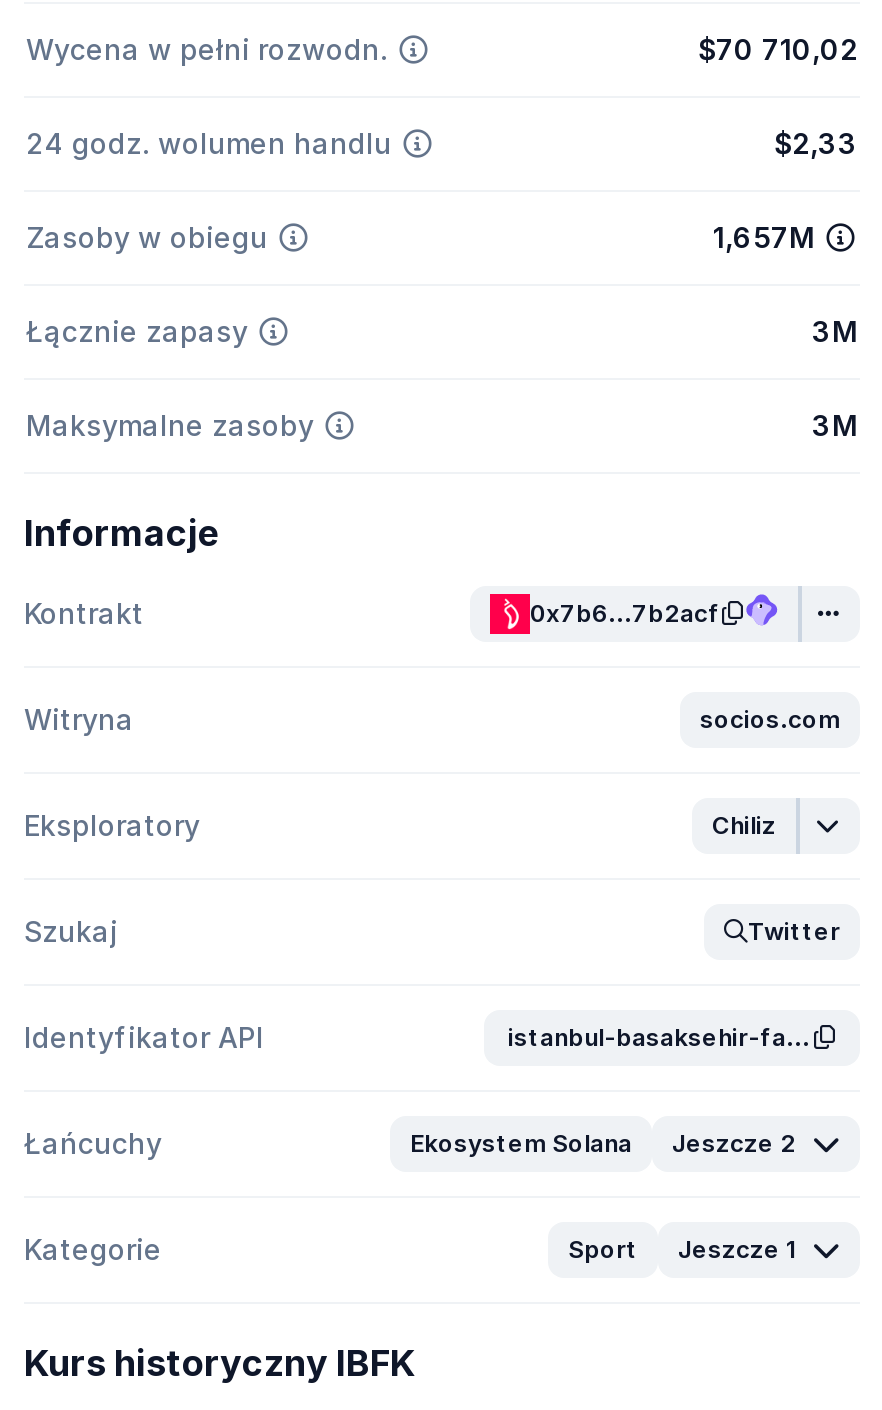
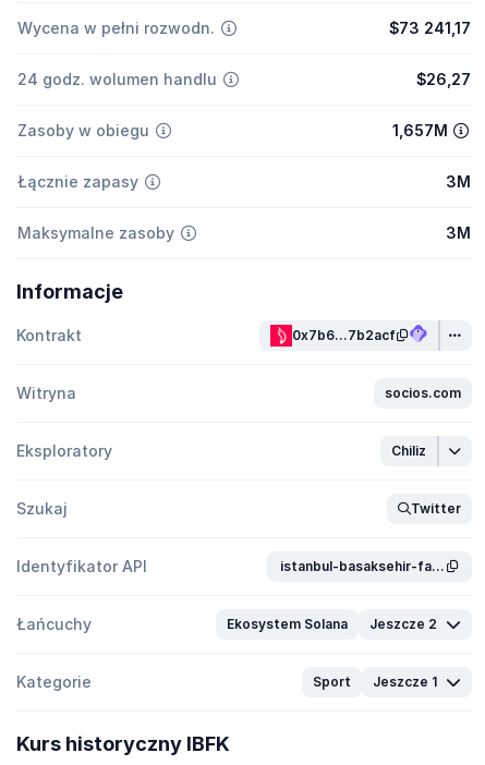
[698,32,858,66] $70 710,02 -> [389,19,471,37] $73 241,17
[774,126,858,160] $2,33 -> [416,70,471,88] $26,27

